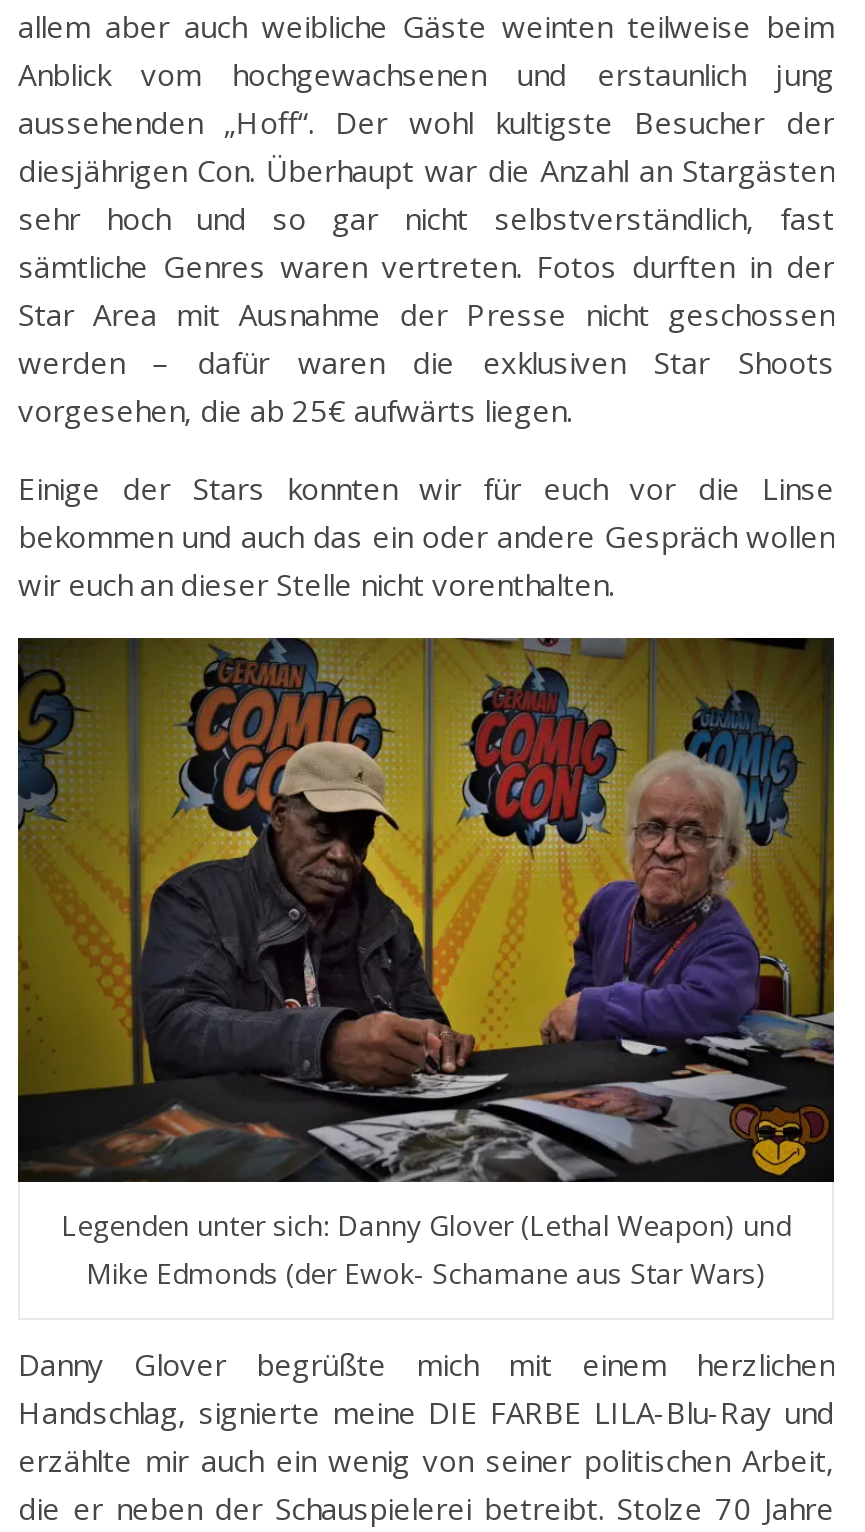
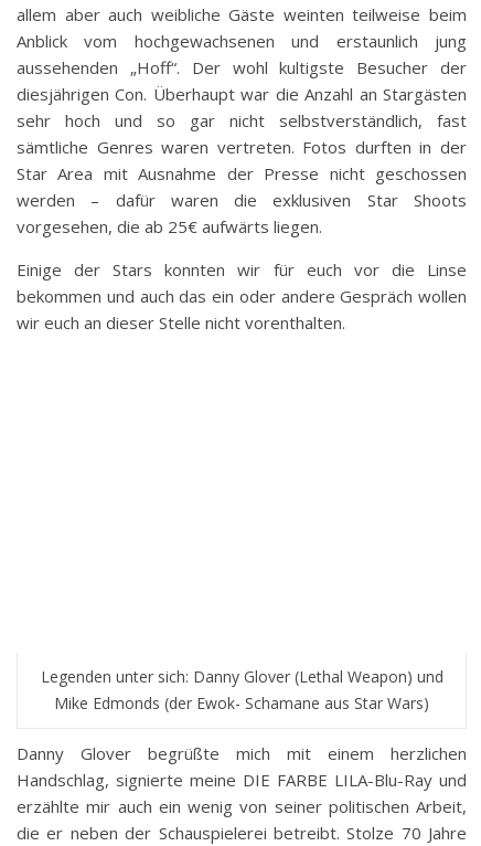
[16,636,836,1184] [image] -> none

